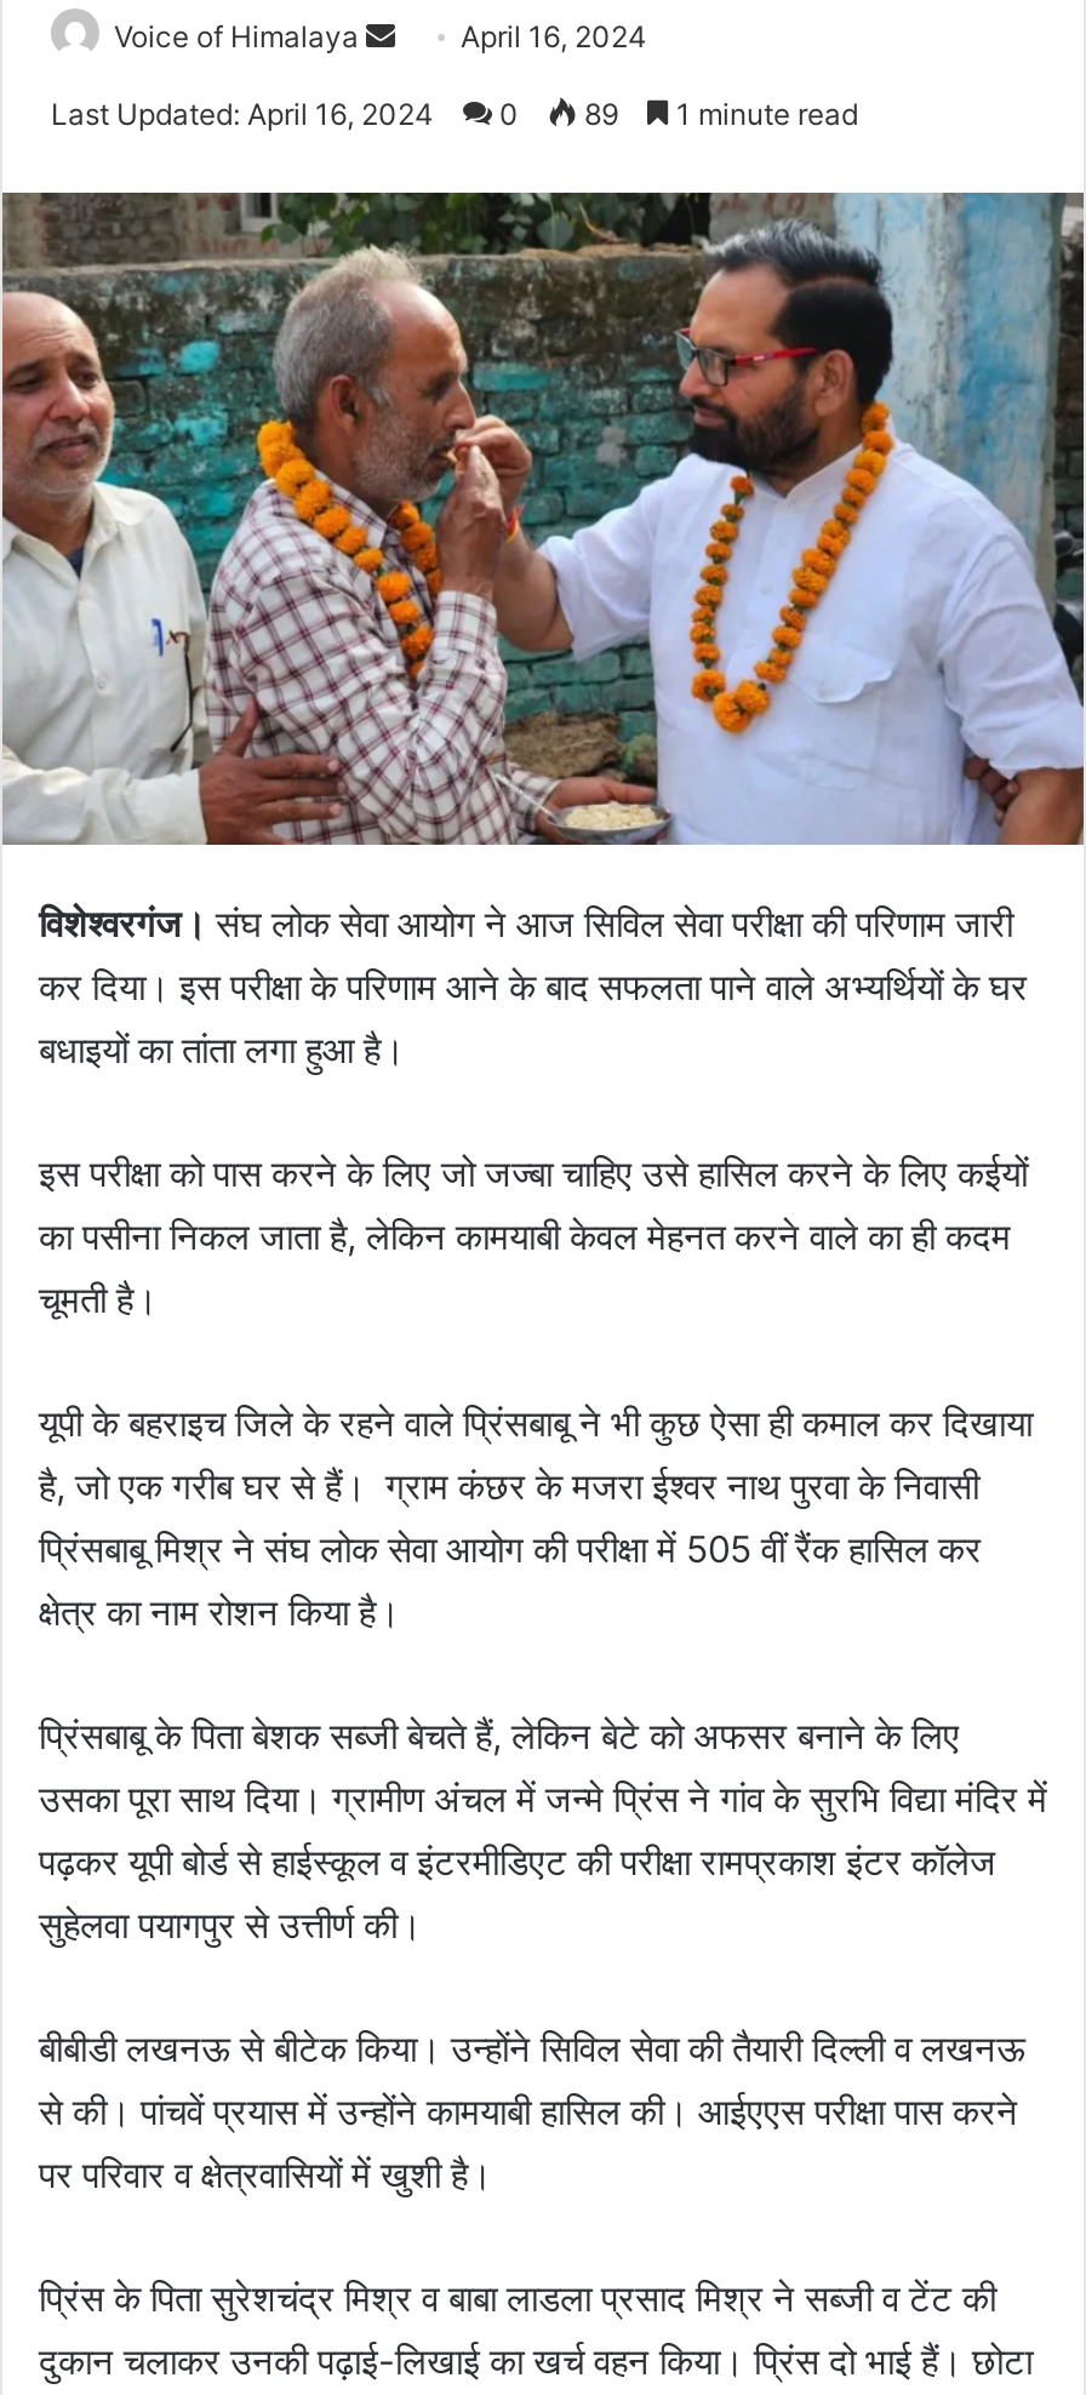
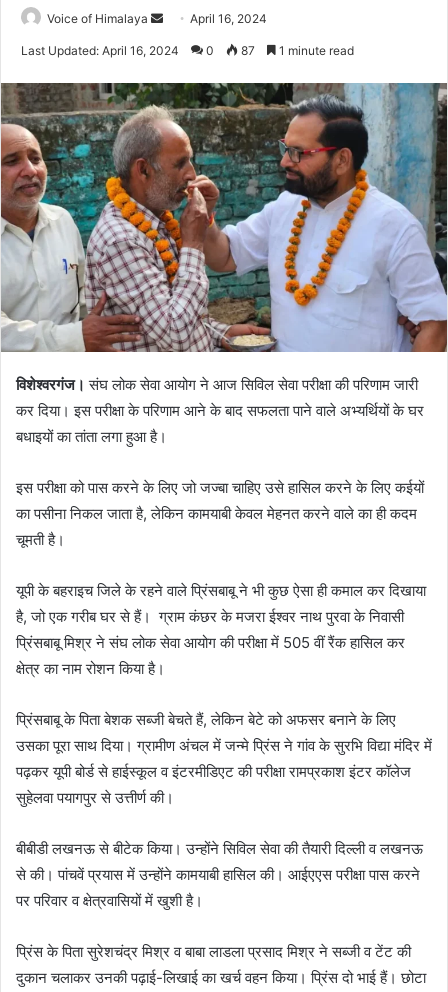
[51,96,858,132] Last Updated: April 16, 2024 0 89 1 minute read -> [21,43,354,58] Last Updated: April 16, 2024 0 87 1 minute read

